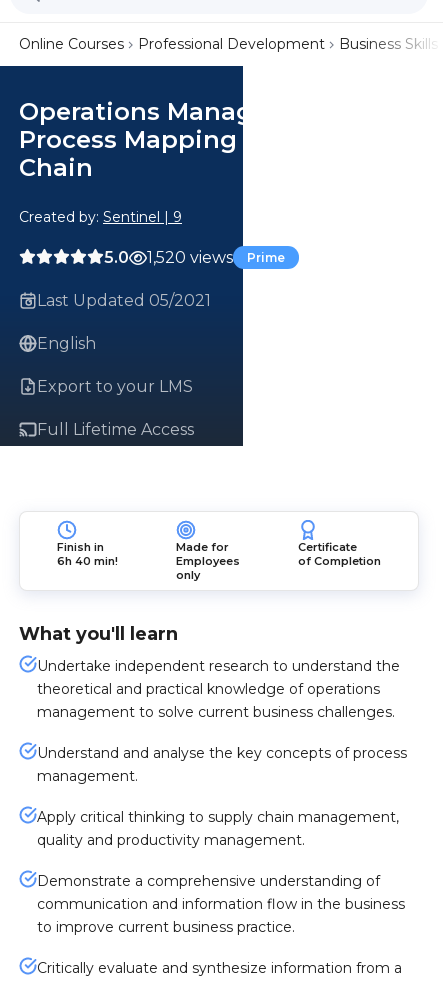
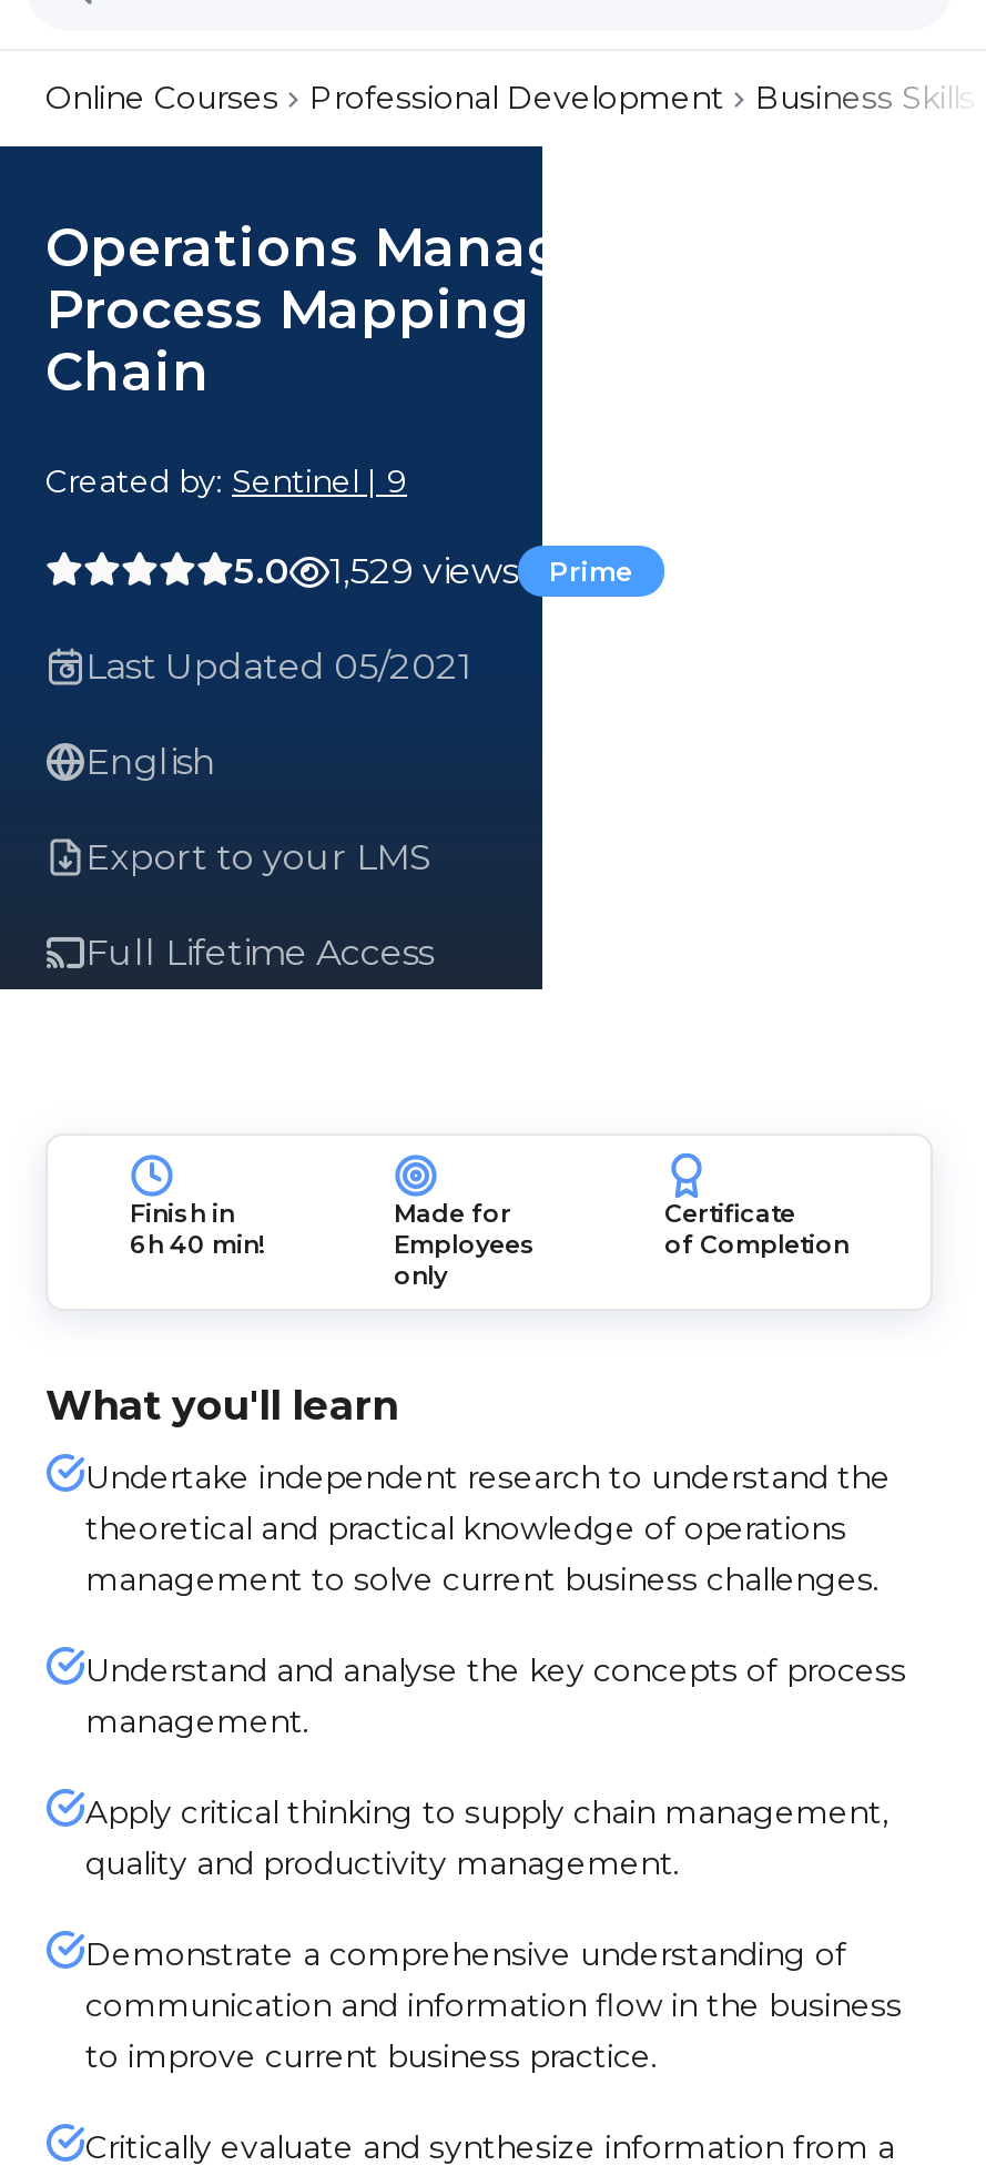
[104,248,285,267] 5.0 1,520 views Prime -> [234,550,633,592] 5.0 1,529 views Prime

